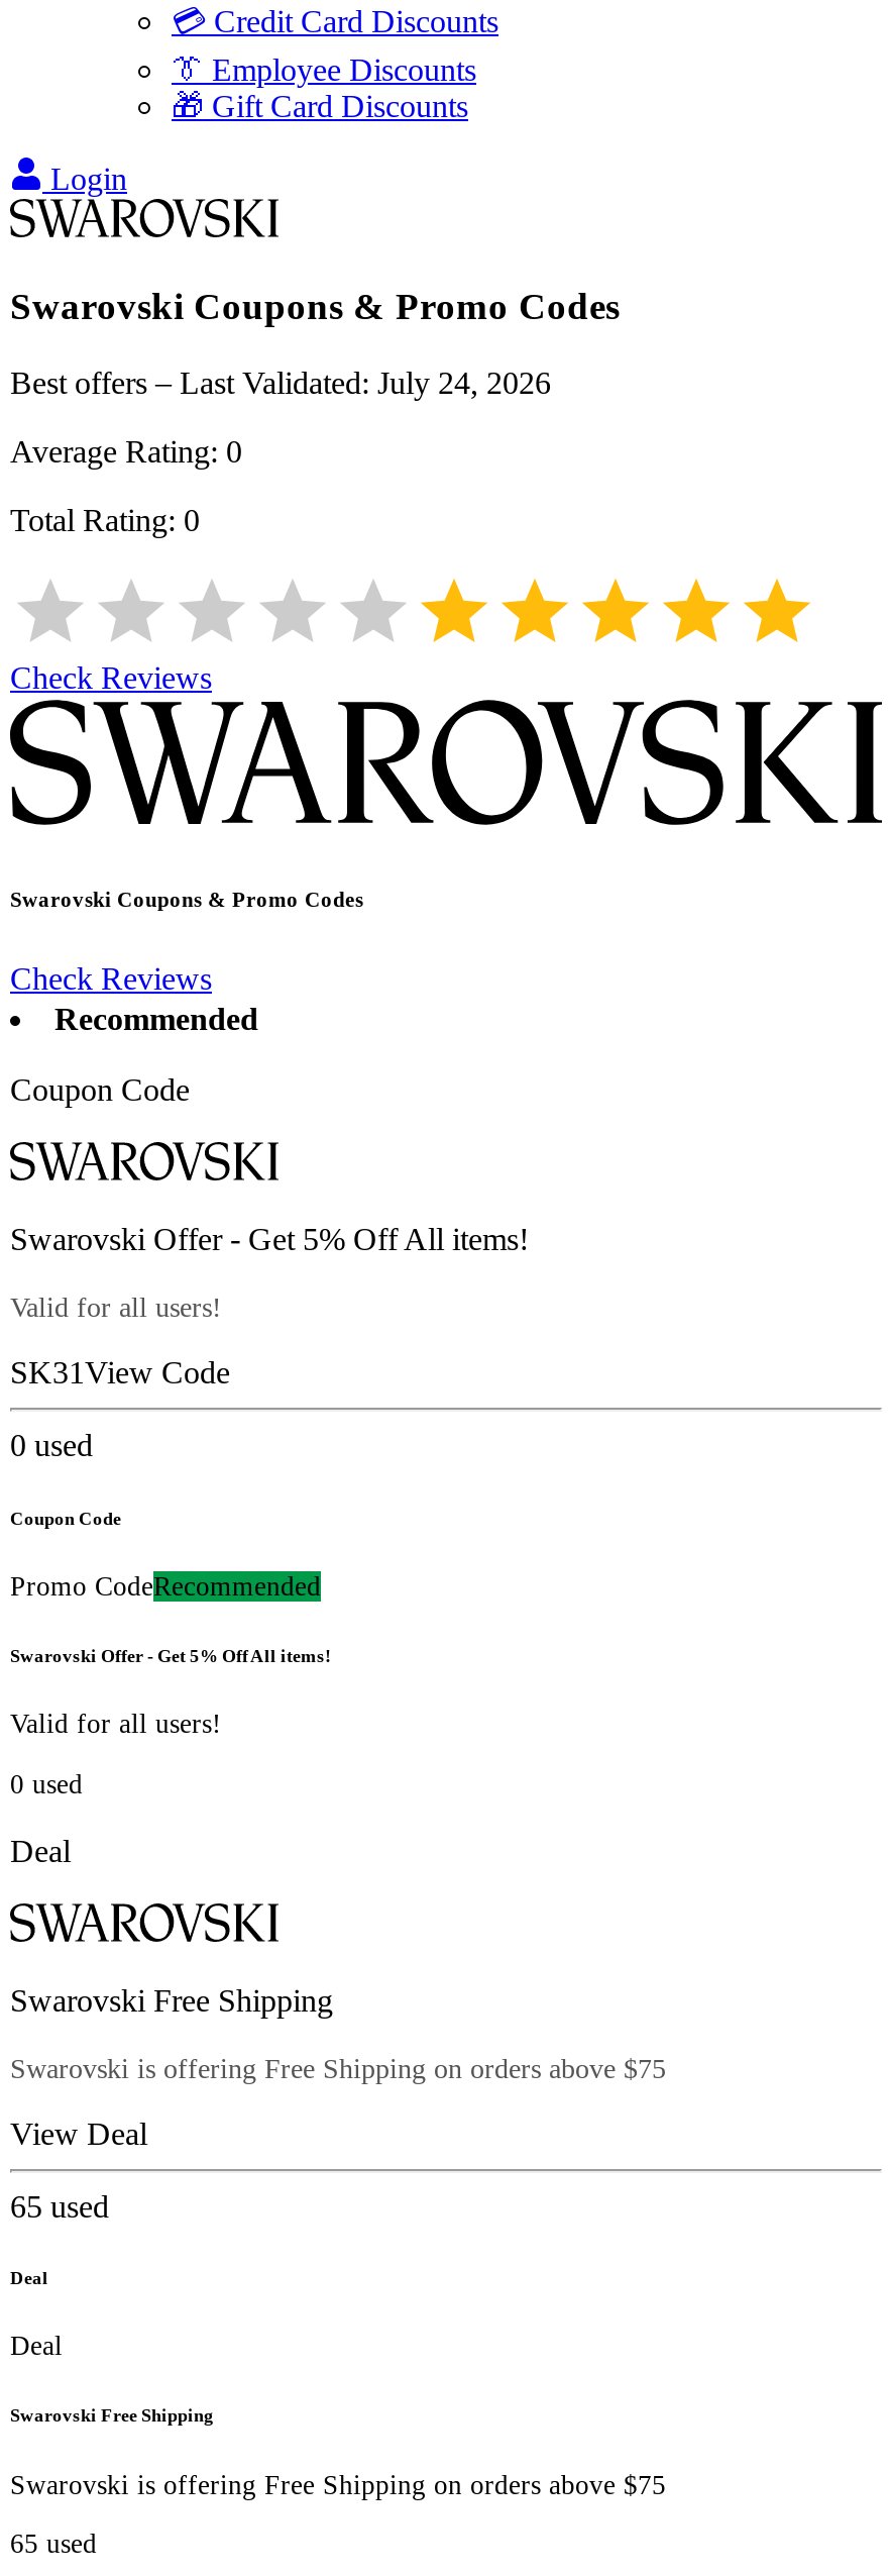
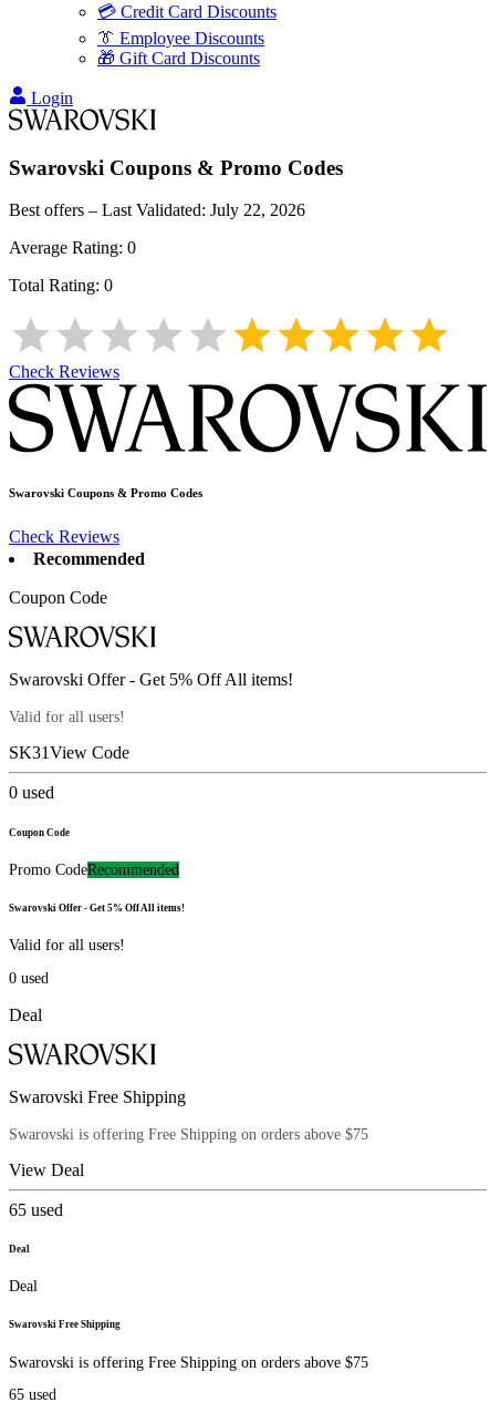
[10,366,551,401] Best offers – Last Validated: July 24, 2026 -> [9,201,305,220] Best offers – Last Validated: July 22, 2026

